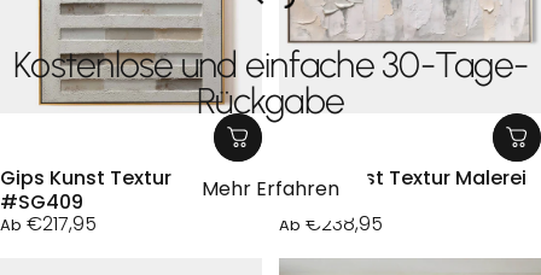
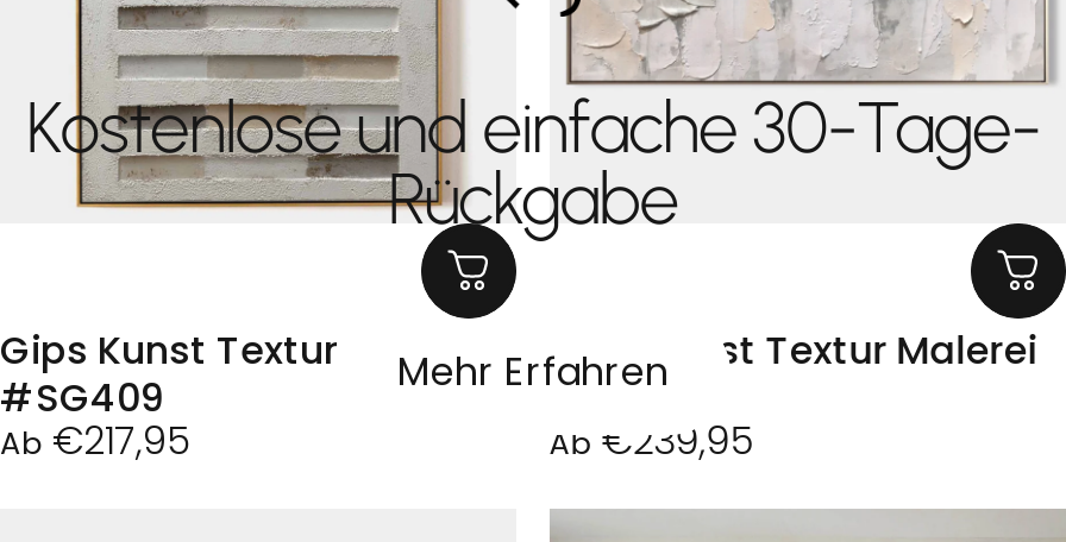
[279,210,383,238] Ab €238,95 -> [549,415,754,469] Ab €239,95

